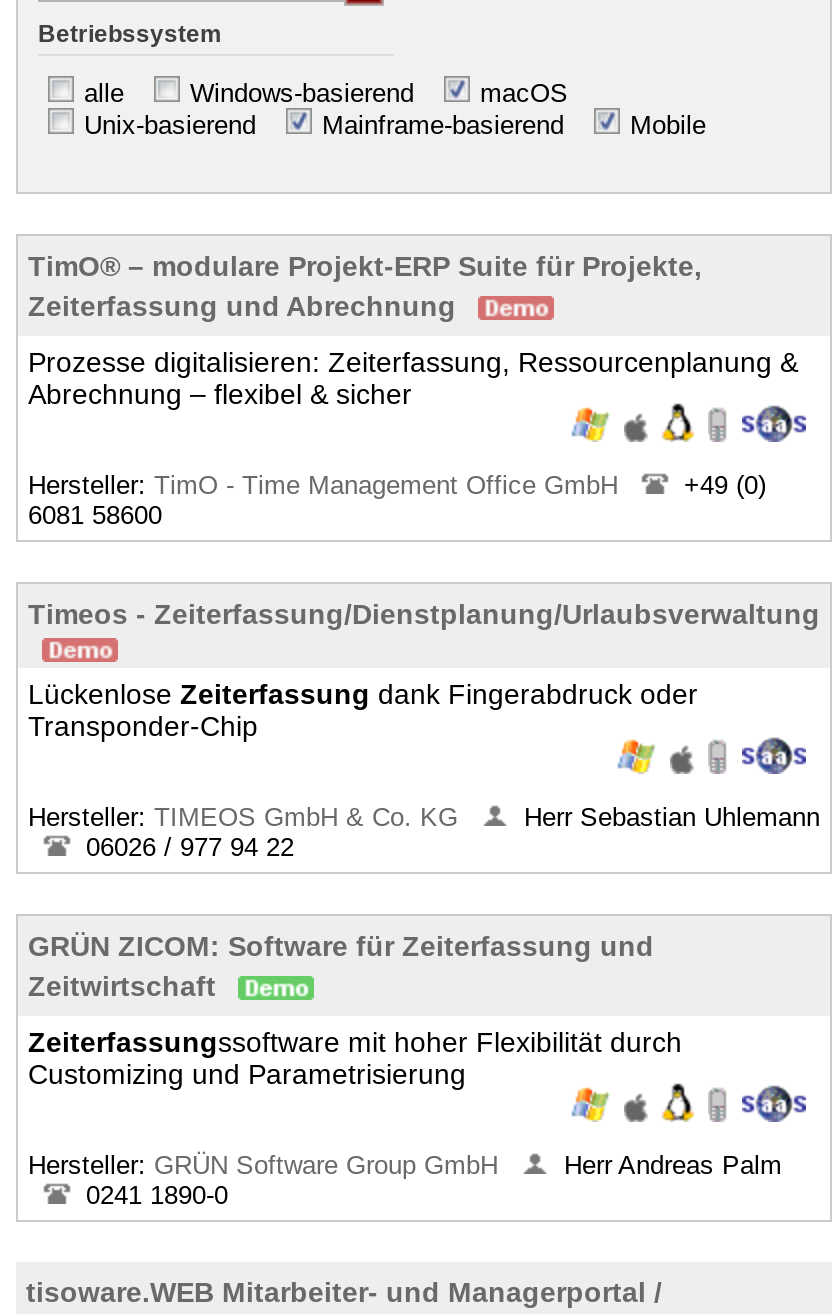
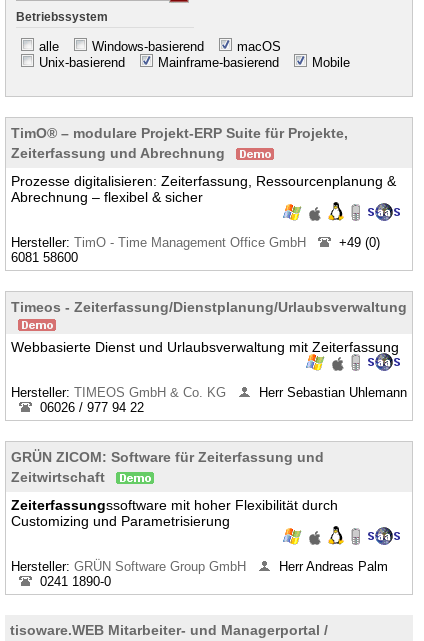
[28,678,698,742] Lückenlose Zeiterfassung dank Fingerabdruck oder | Transponder-Chip -> [11,339,399,355] Webbasierte Dienst und Urlaubsverwaltung mit Zeiterfassung

